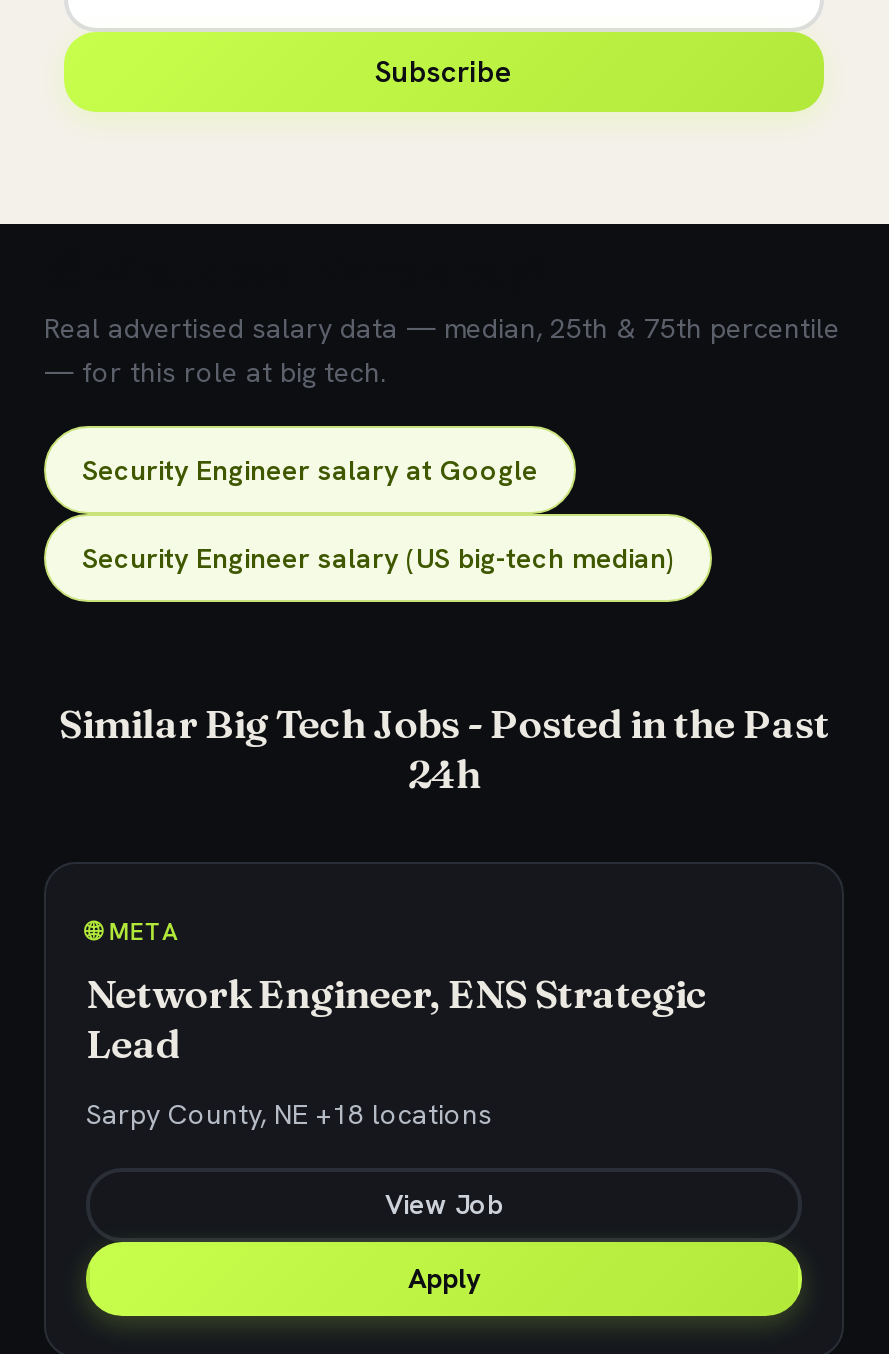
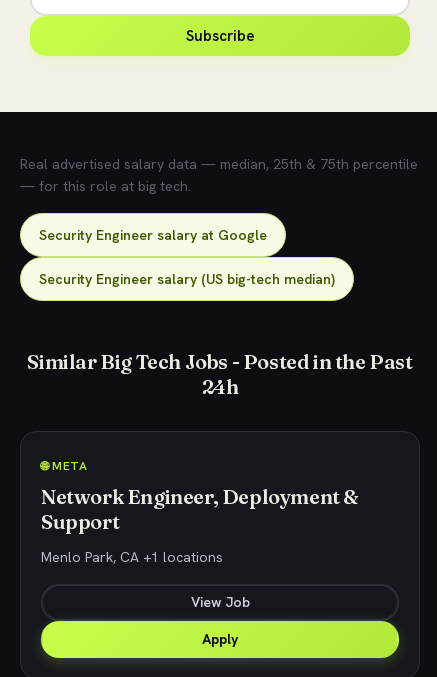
[86,968,707,1068] Network Engineer, ENS Strategic | Lead -> [41,484,359,534] Network Engineer, Deployment & | Support
[86,1096,492,1132] Sarpy County, NE +18 locations -> [41,548,223,566] Menlo Park, CA +1 locations

